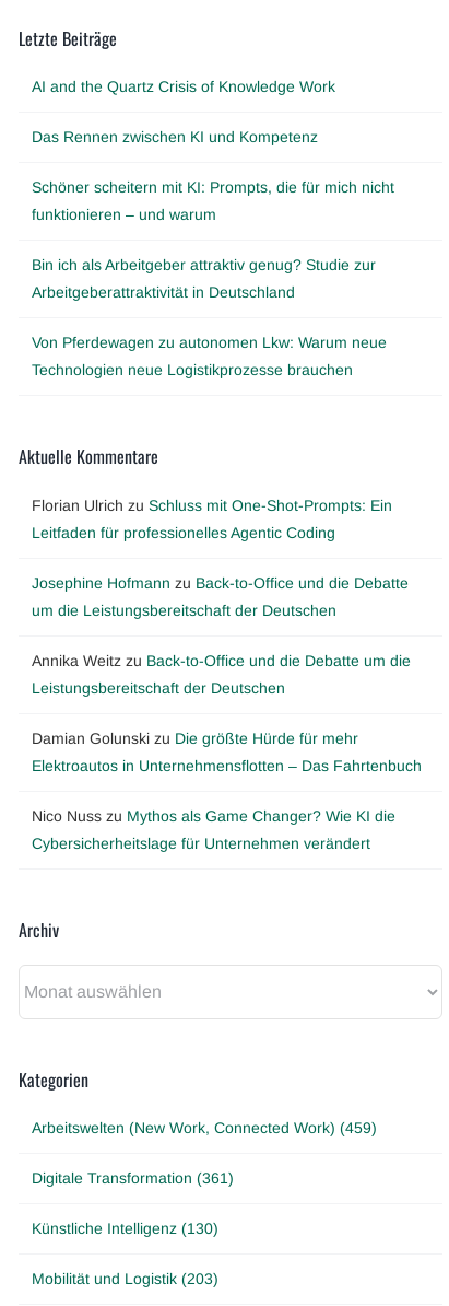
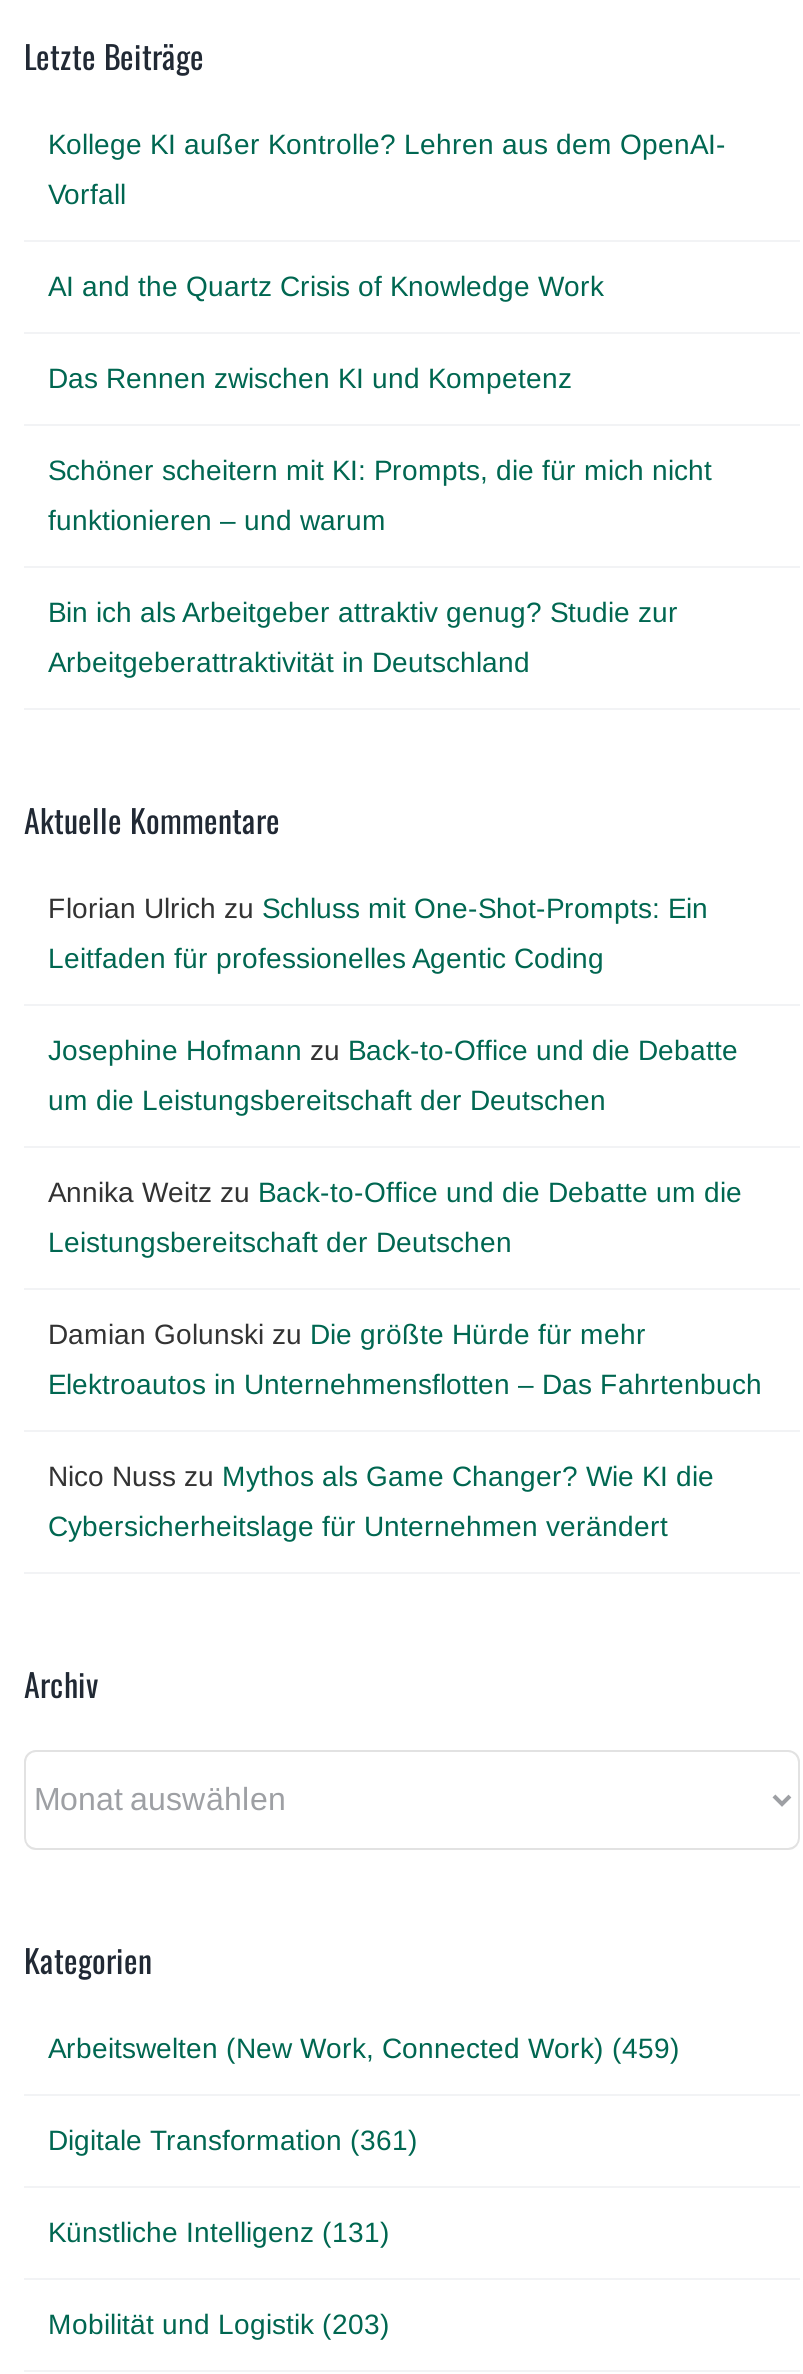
none -> [48,129,726,211] Kollege KI außer Kontrolle? Lehren aus dem OpenAI- | Vorfall
moved [32,78,394,301] -> [48,271,712,679]: AI and the Quartz Crisis of Knowledge Work | Das Rennen zwischen KI und Kompetenz | Schöner scheitern mit KI: Prompts, die für mich nicht | funktionieren – und warum | Bin ich als Arbeitgeber attraktiv genug? Studie zur | Arbeitgeberattraktivität in Deutschland
[32,334,387,379] Von Pferdewagen zu autonomen Lkw: Warum neue | Technologien neue Logistikprozesse brauchen -> none
[32,1220,218,1237] Künstliche Intelligenz (130) -> [48,2216,390,2248] Künstliche Intelligenz (131)

